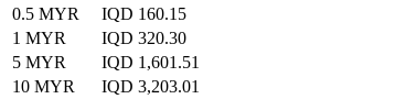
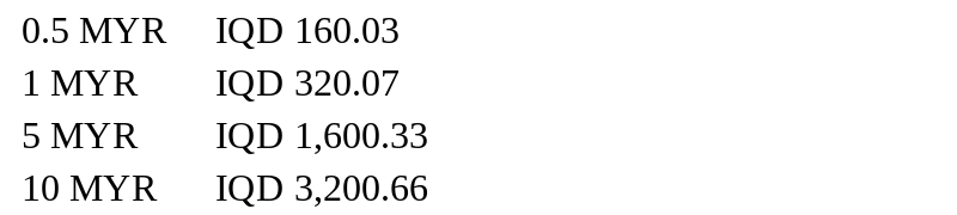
[12,4,186,23] 0.5 MYR IQD 160.15 -> [22,9,400,49] 0.5 MYR IQD 160.03
[12,28,186,47] 1 MYR IQD 320.30 -> [22,61,400,102] 1 MYR IQD 320.07
[12,52,200,71] 5 MYR IQD 1,601.51 -> [22,114,428,155] 5 MYR IQD 1,600.33
[12,77,200,95] 10 MYR IQD 3,203.01 -> [22,167,428,207] 10 MYR IQD 3,200.66

